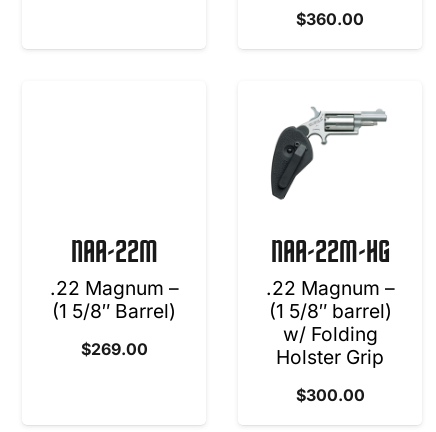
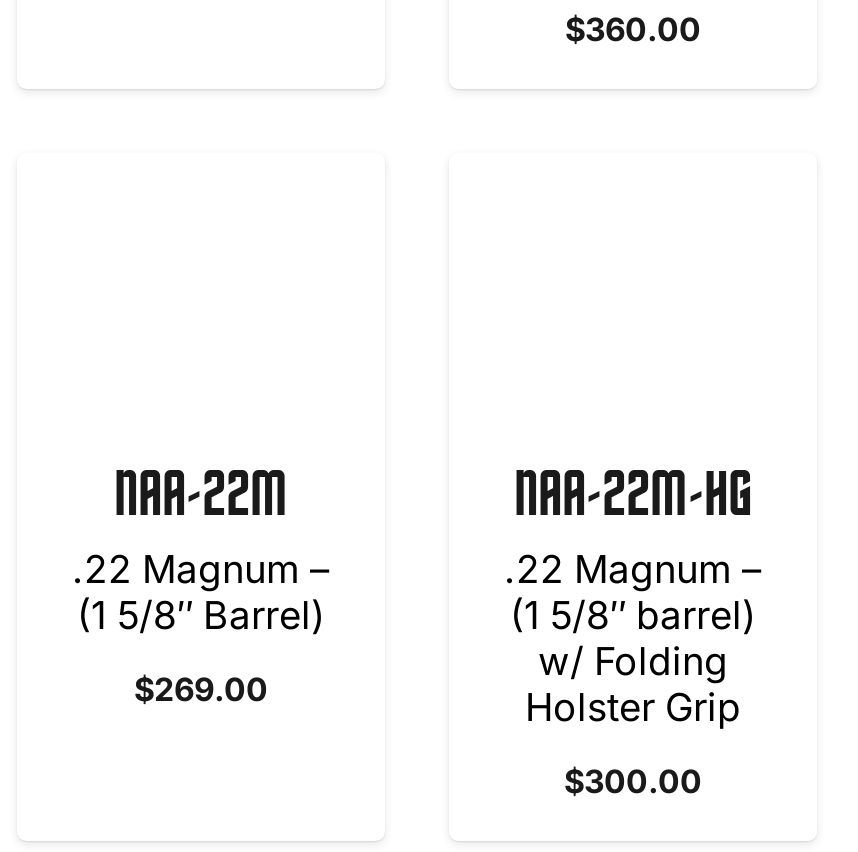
[270,106,388,201] [image] -> none

